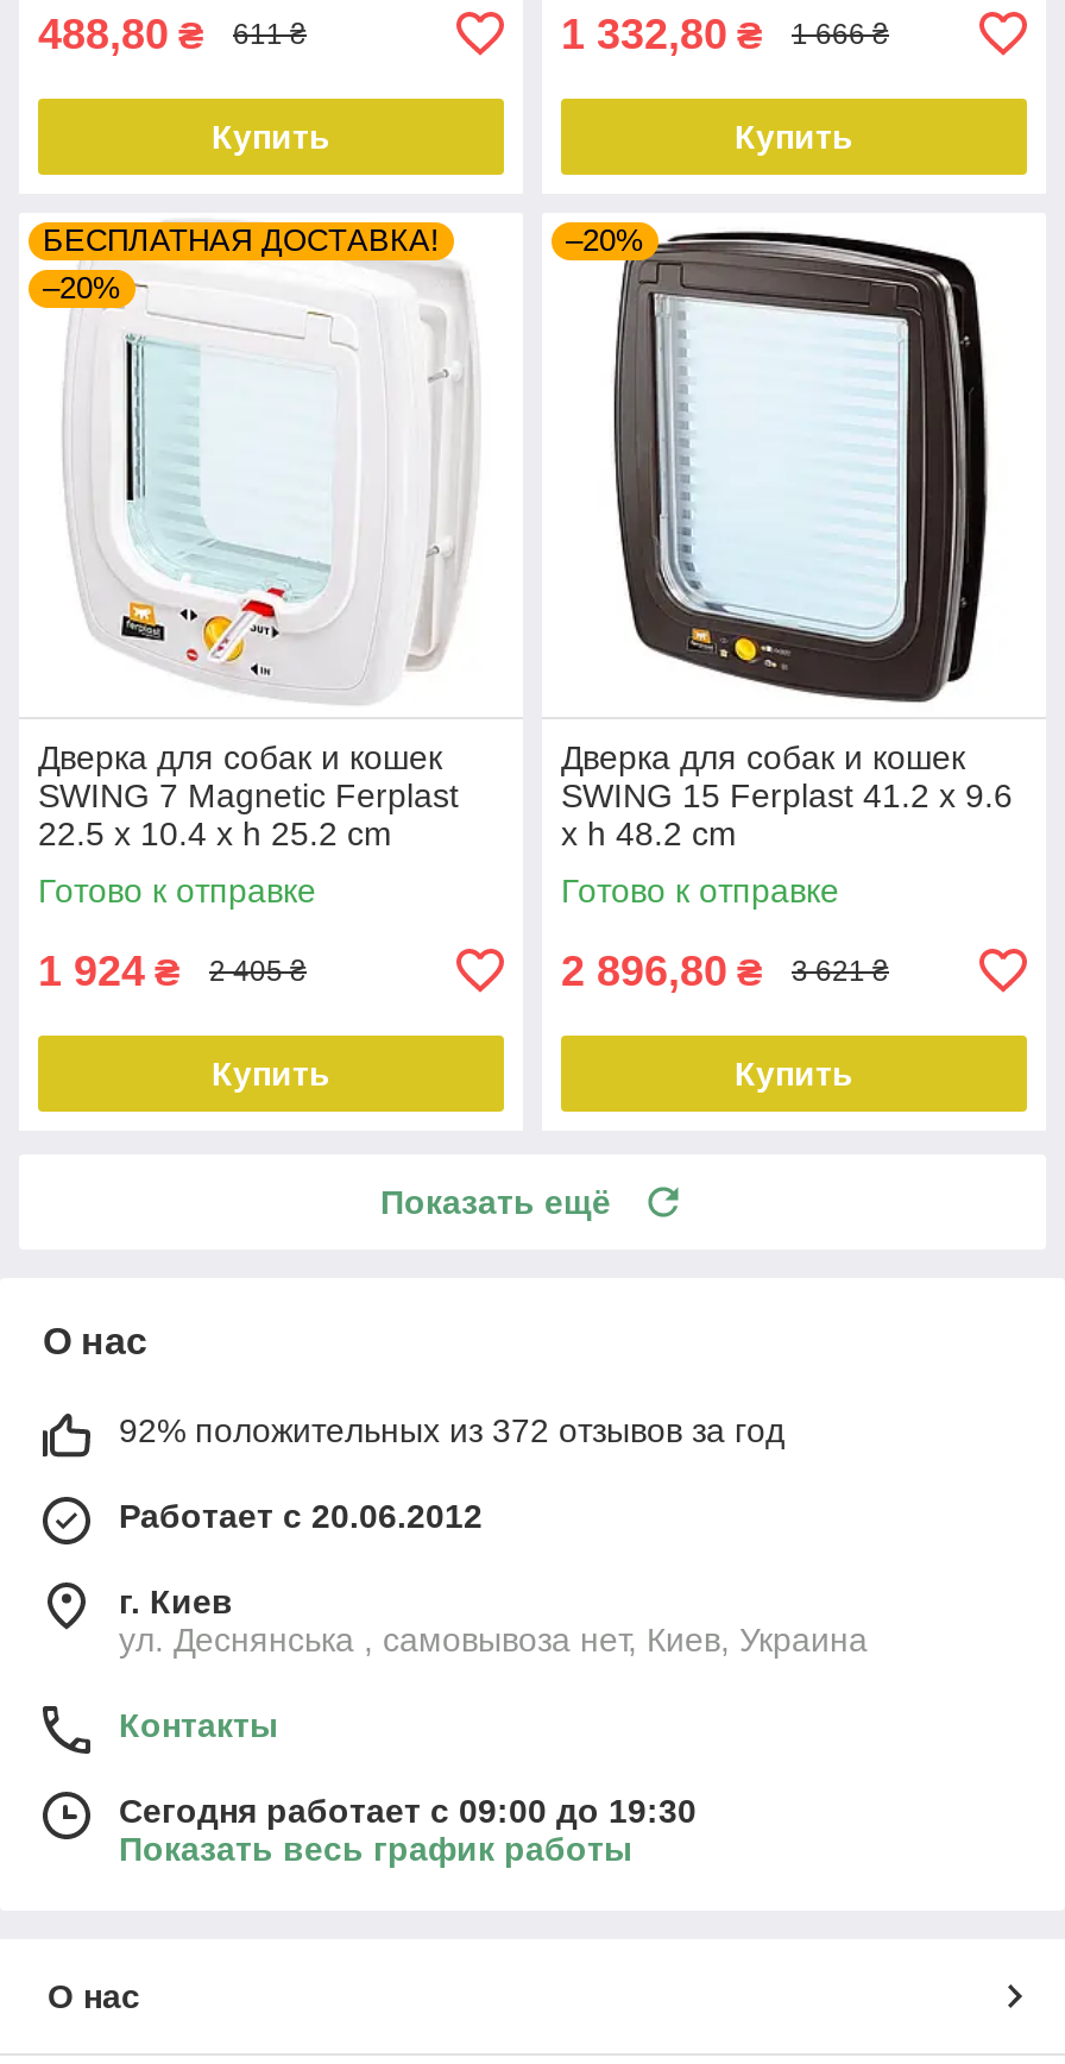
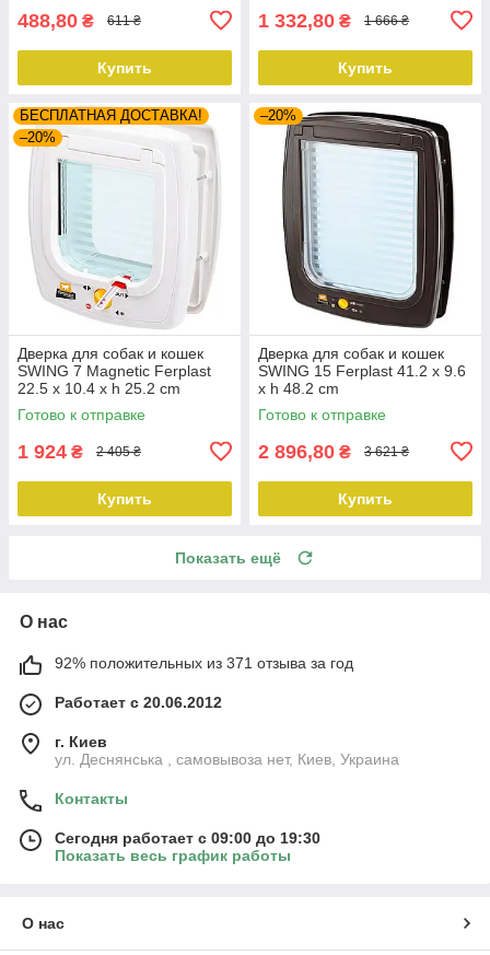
[119,1411,784,1449] 92% положительных из 372 отзывов за год -> [55,654,353,671] 92% положительных из 371 отзыва за год

